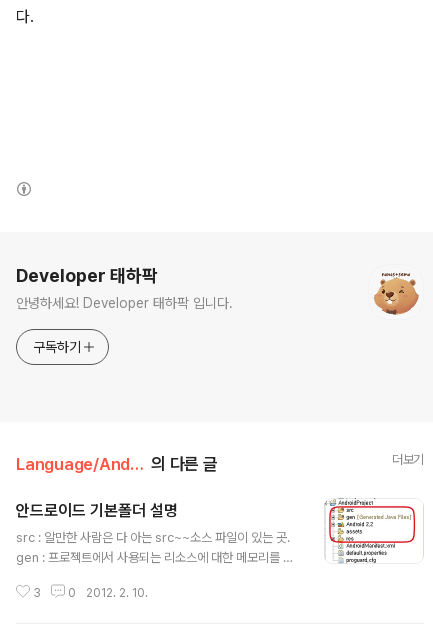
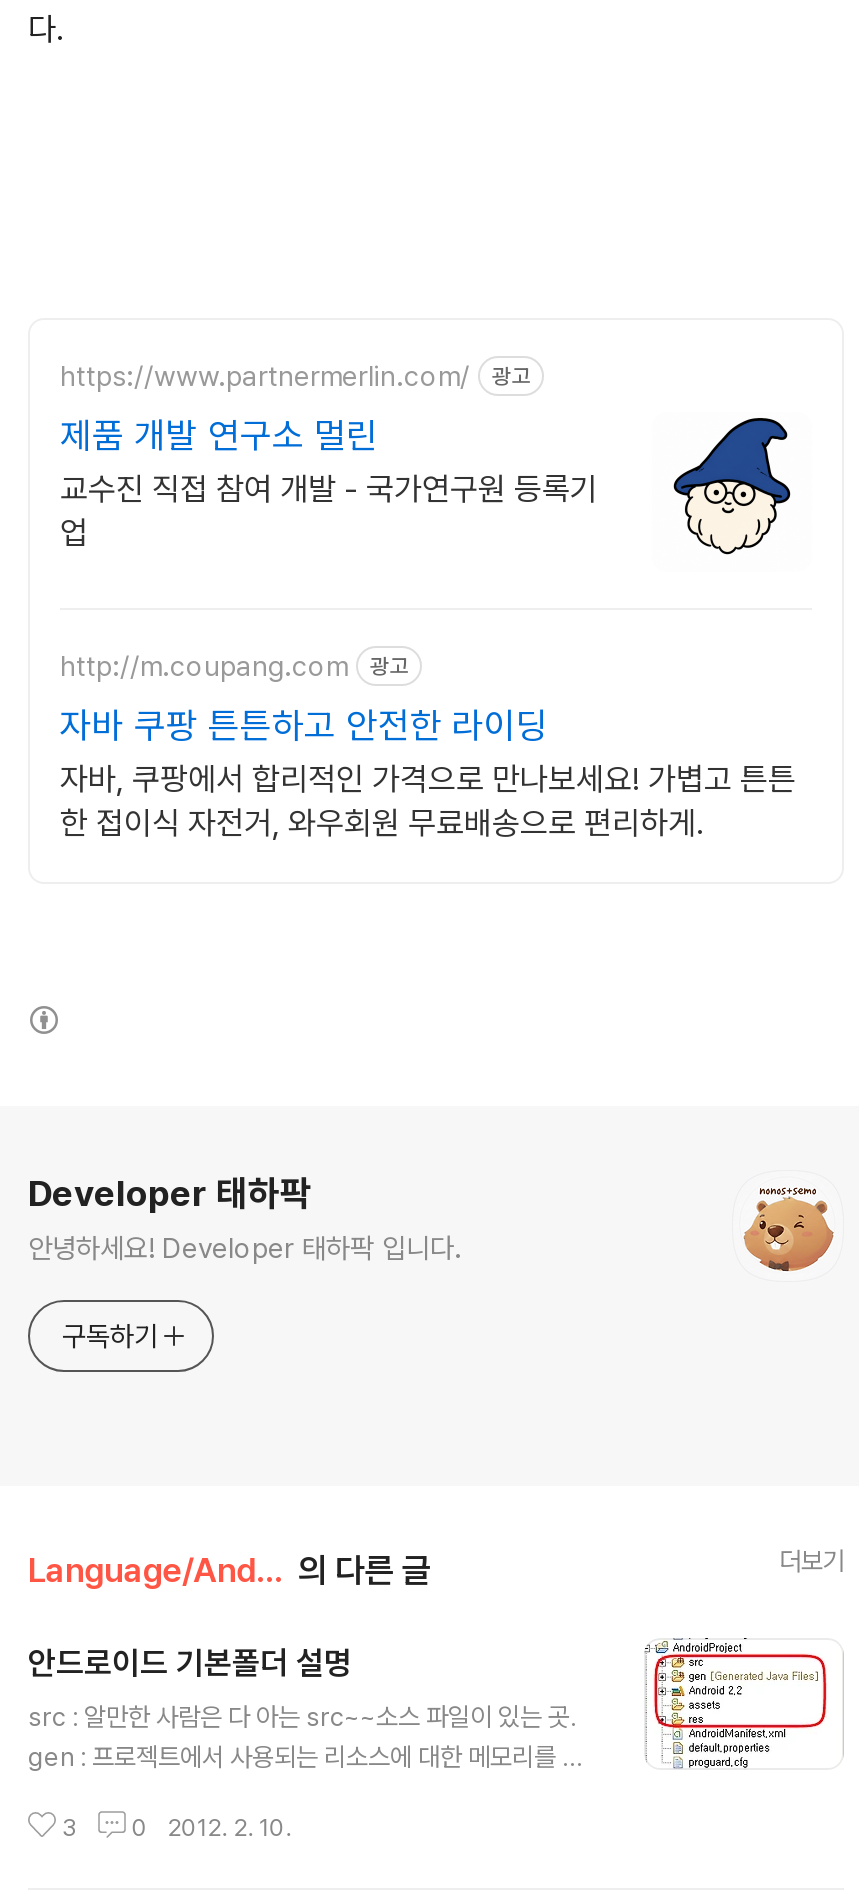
none -> [60,359,792,556] [image] | https://www.partnermerlin.com/ | 광고 | 제품 개발 연구소 멀린 | 교수진 직접 참여 개발 - 국가연구원 등록기 | 업
none -> [60,649,796,842] http://m.coupang.com | 광고 | 자바 쿠팡 튼튼하고 안전한 라이딩 | 자바, 쿠팡에서 합리적인 가격으로 만나보세요! 가볍고 튼튼 | 한 접이식 자전거, 와우회원 무료배송으로 편리하게.

